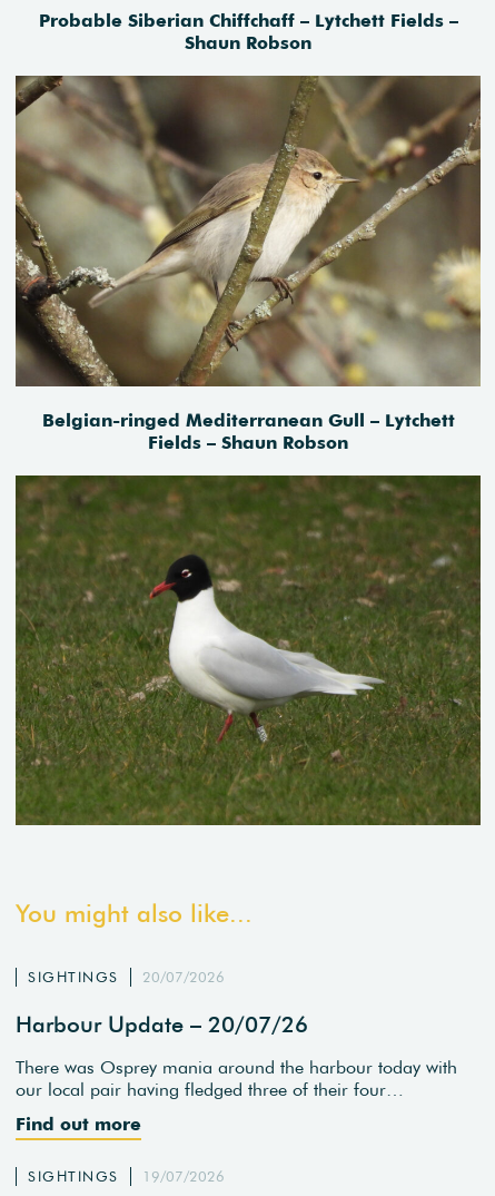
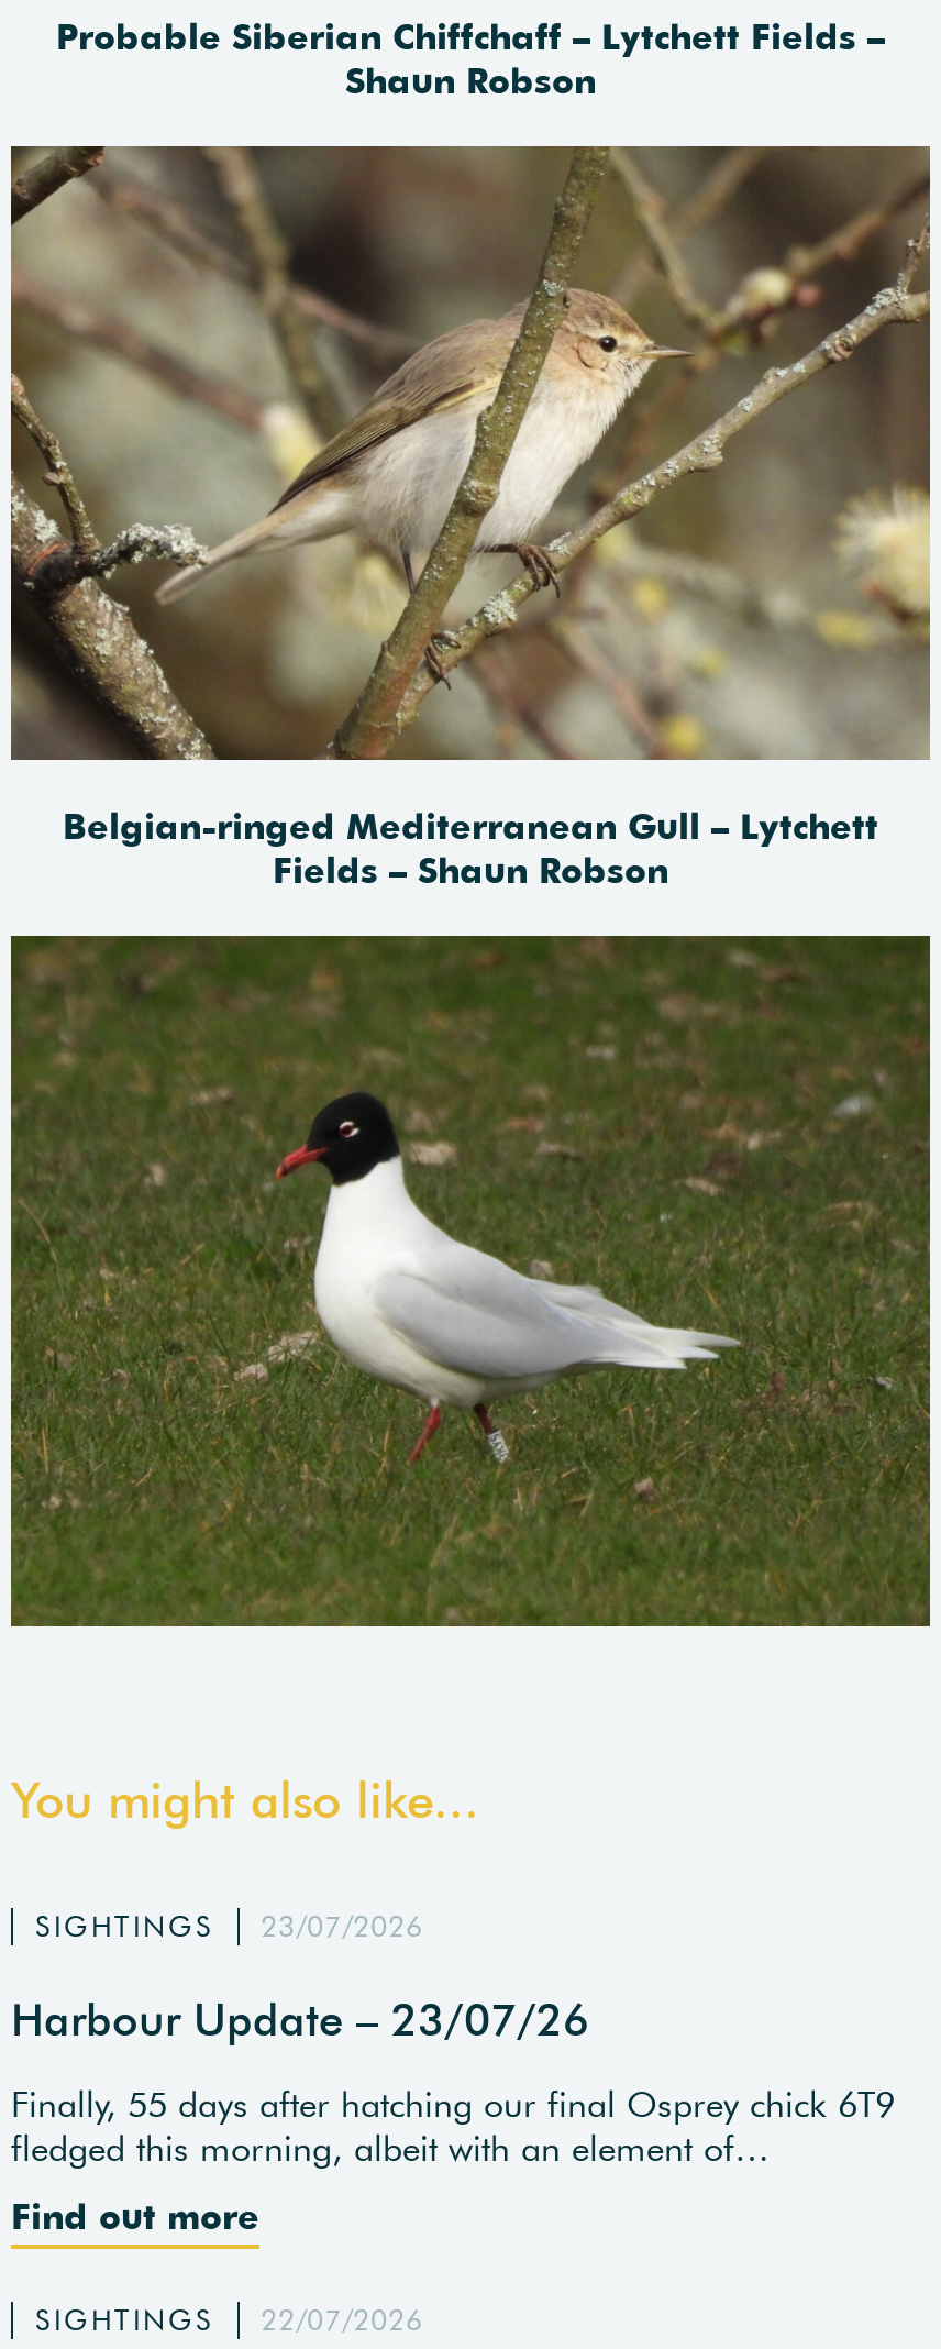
[28,968,224,987] SIGHTINGS 20/07/2026 -> [35,1908,423,1945] SIGHTINGS 23/07/2026
[16,1010,308,1038] Harbour Update – 20/07/26 -> [11,1991,589,2046] Harbour Update – 23/07/26
[16,1055,457,1100] There was Osprey mania around the harbour today with | our local pair having fledged three of their four… -> [11,2081,895,2169] Finally, 55 days after hatching our final Osprey chick 6T9 | fledged this morning, albeit with an element of…
[28,1167,224,1186] SIGHTINGS 19/07/2026 -> [35,2302,423,2339] SIGHTINGS 22/07/2026

